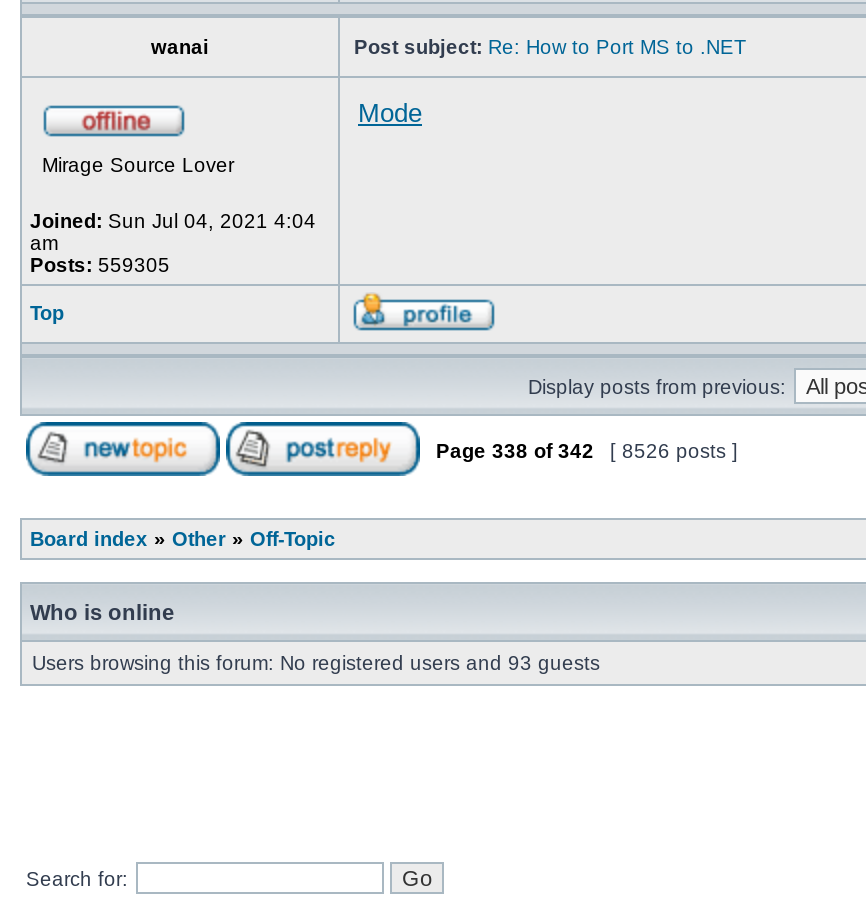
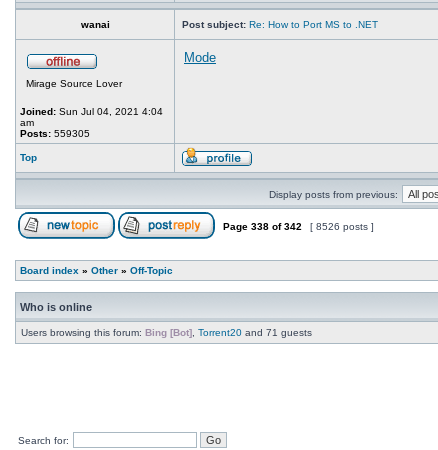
[32,652,600,674] Users browsing this forum: No registered users and 93 guests -> [21,327,312,338] Users browsing this forum: Bing [Bot], Torrent20 and 71 guests

